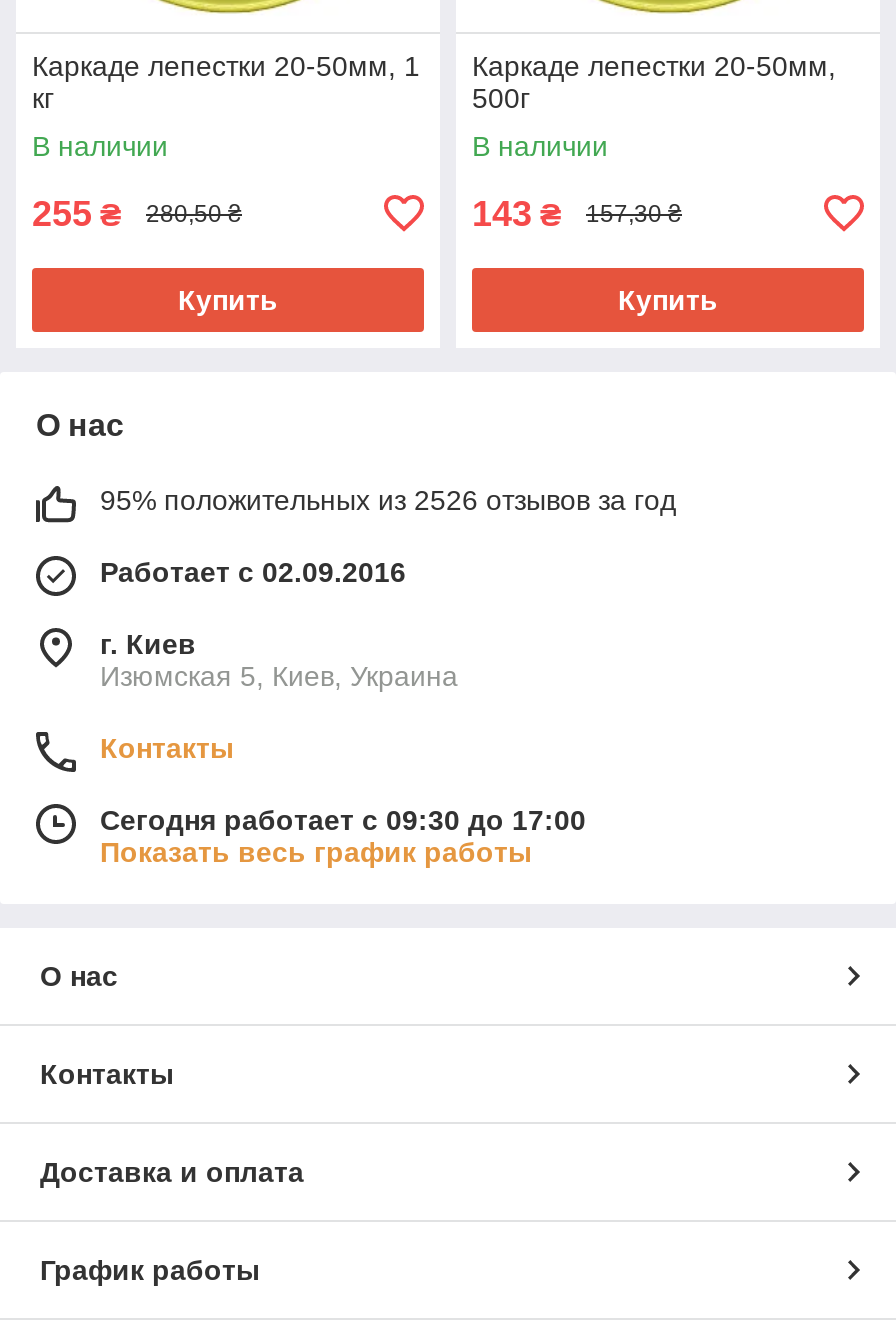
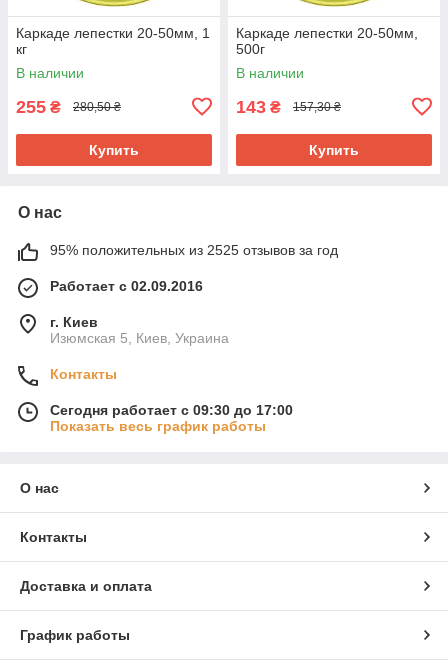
[100,484,676,516] 95% положительных из 2526 отзывов за год -> [50,242,338,258] 95% положительных из 2525 отзывов за год

